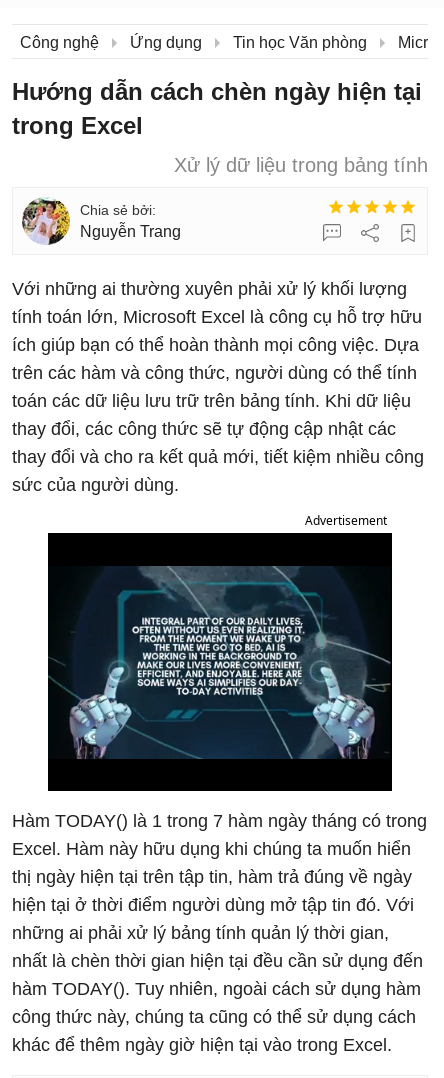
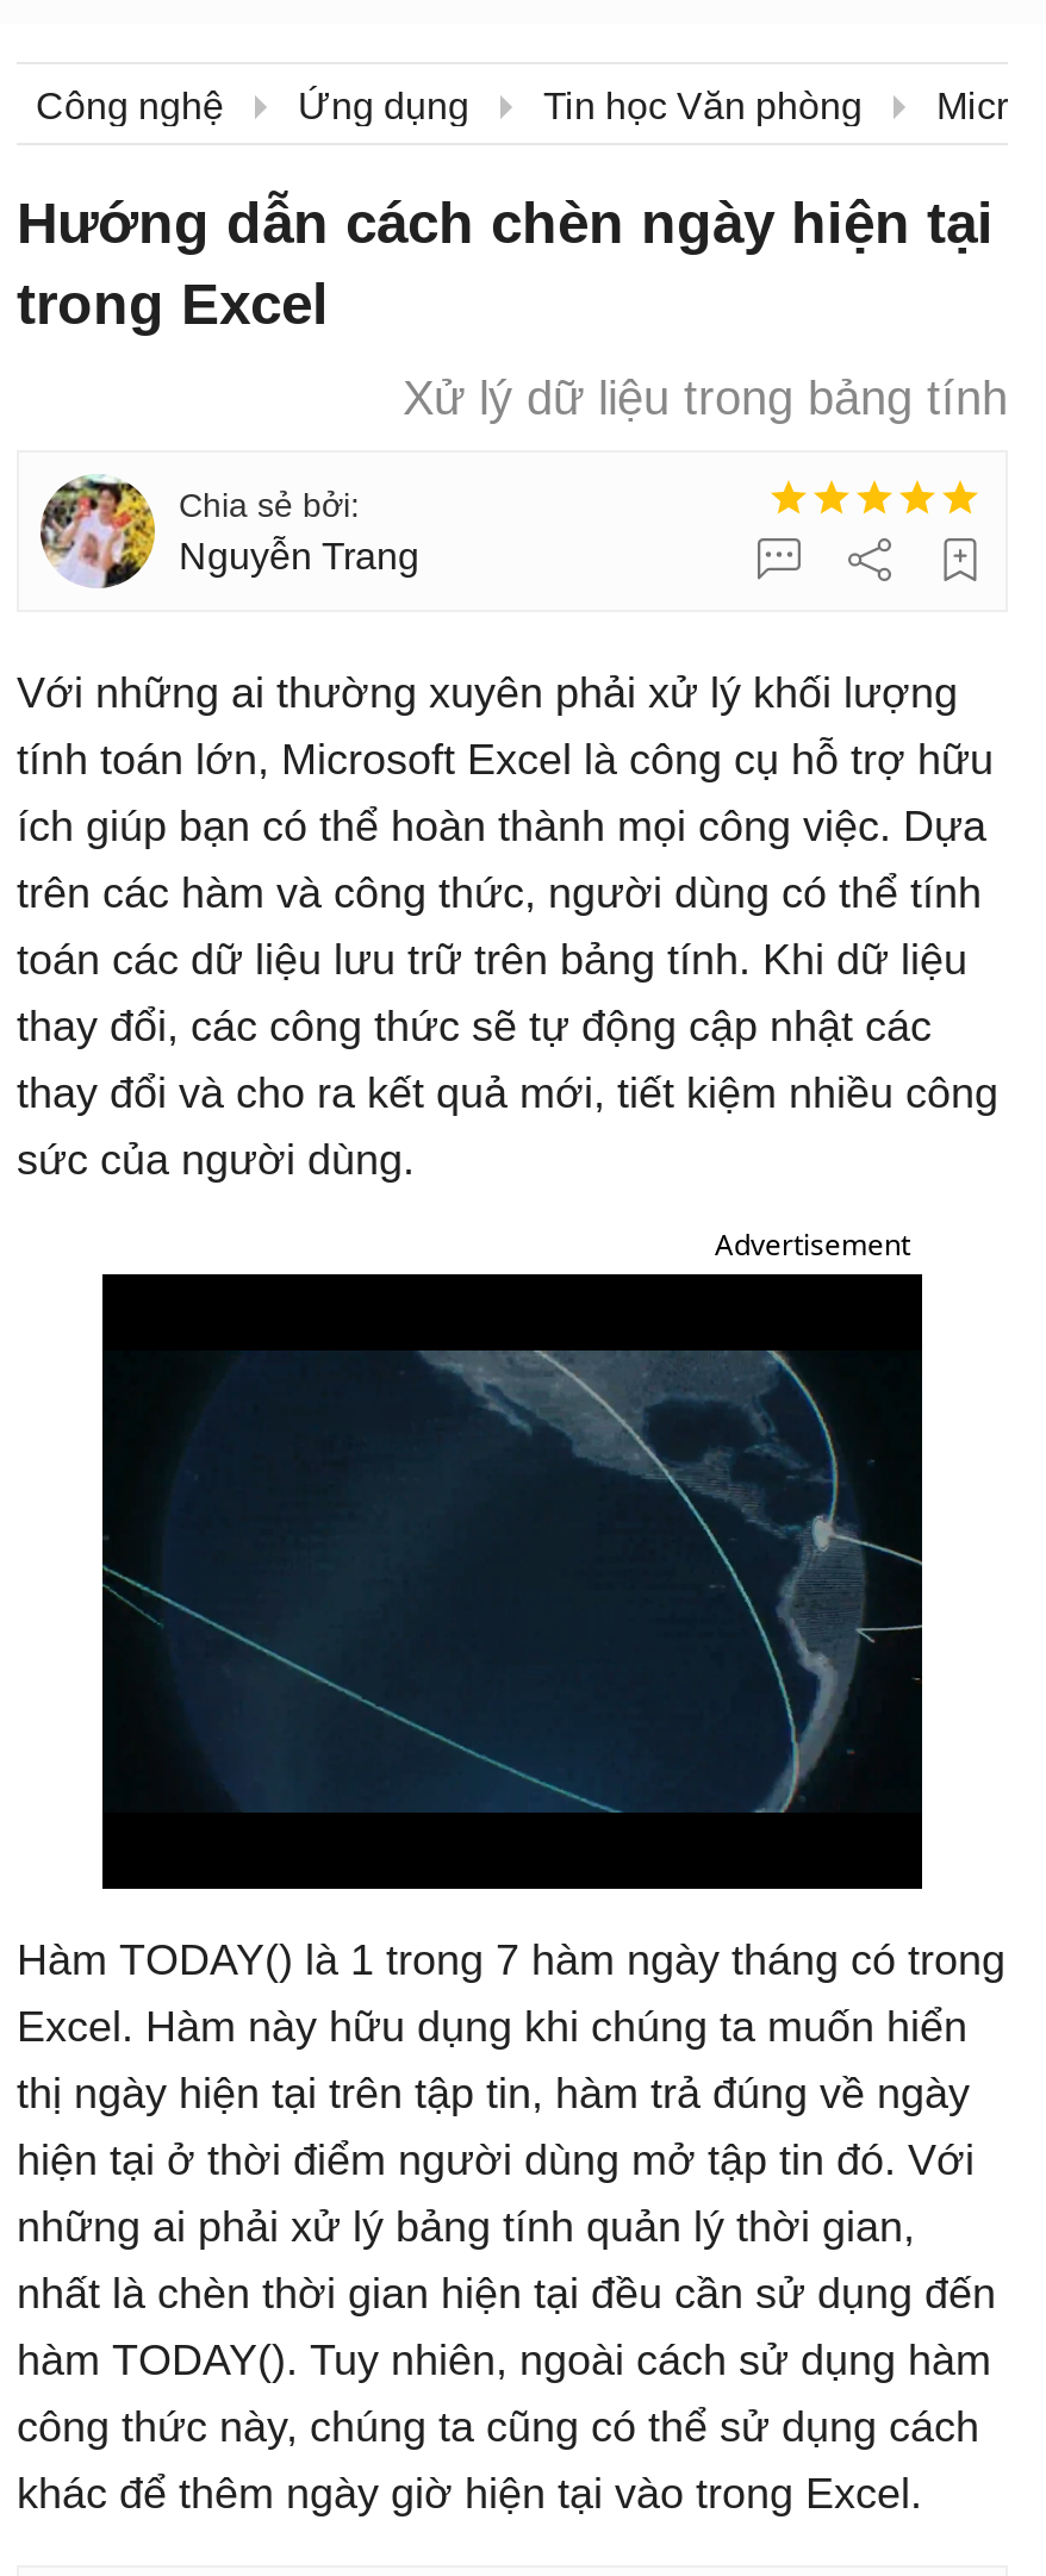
[48,566,391,759] [image] -> [105,1351,922,1813] [image]

